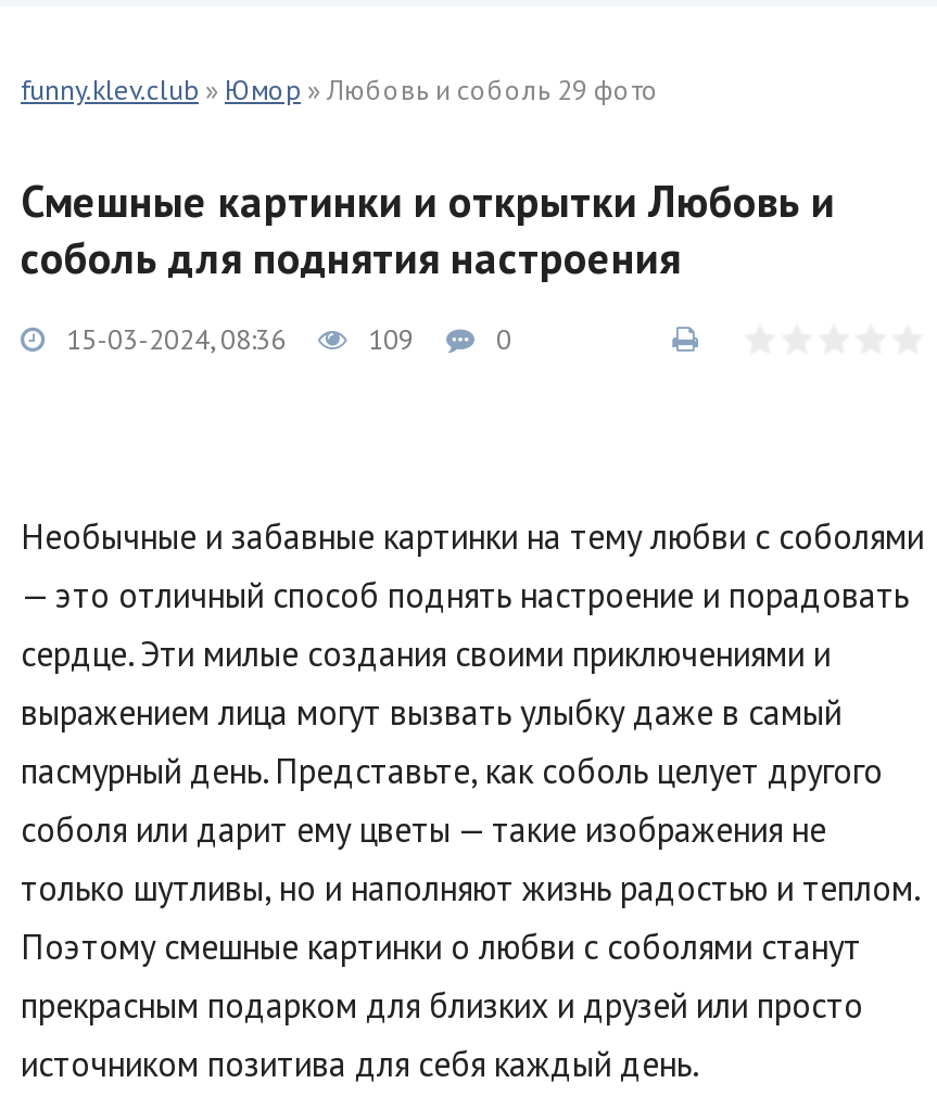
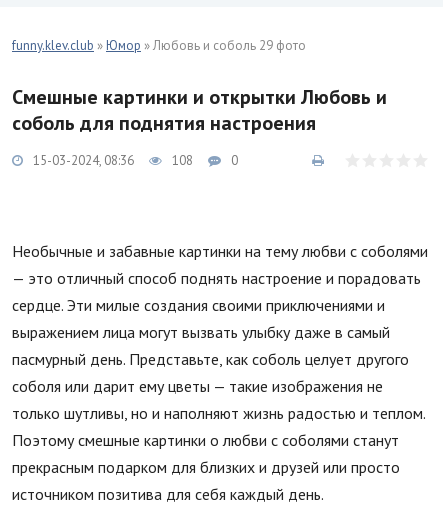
[368,321,414,358] 109 -> [172,152,193,169] 108

